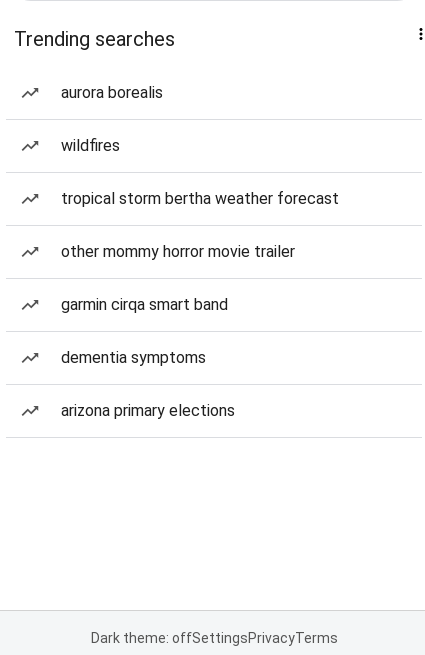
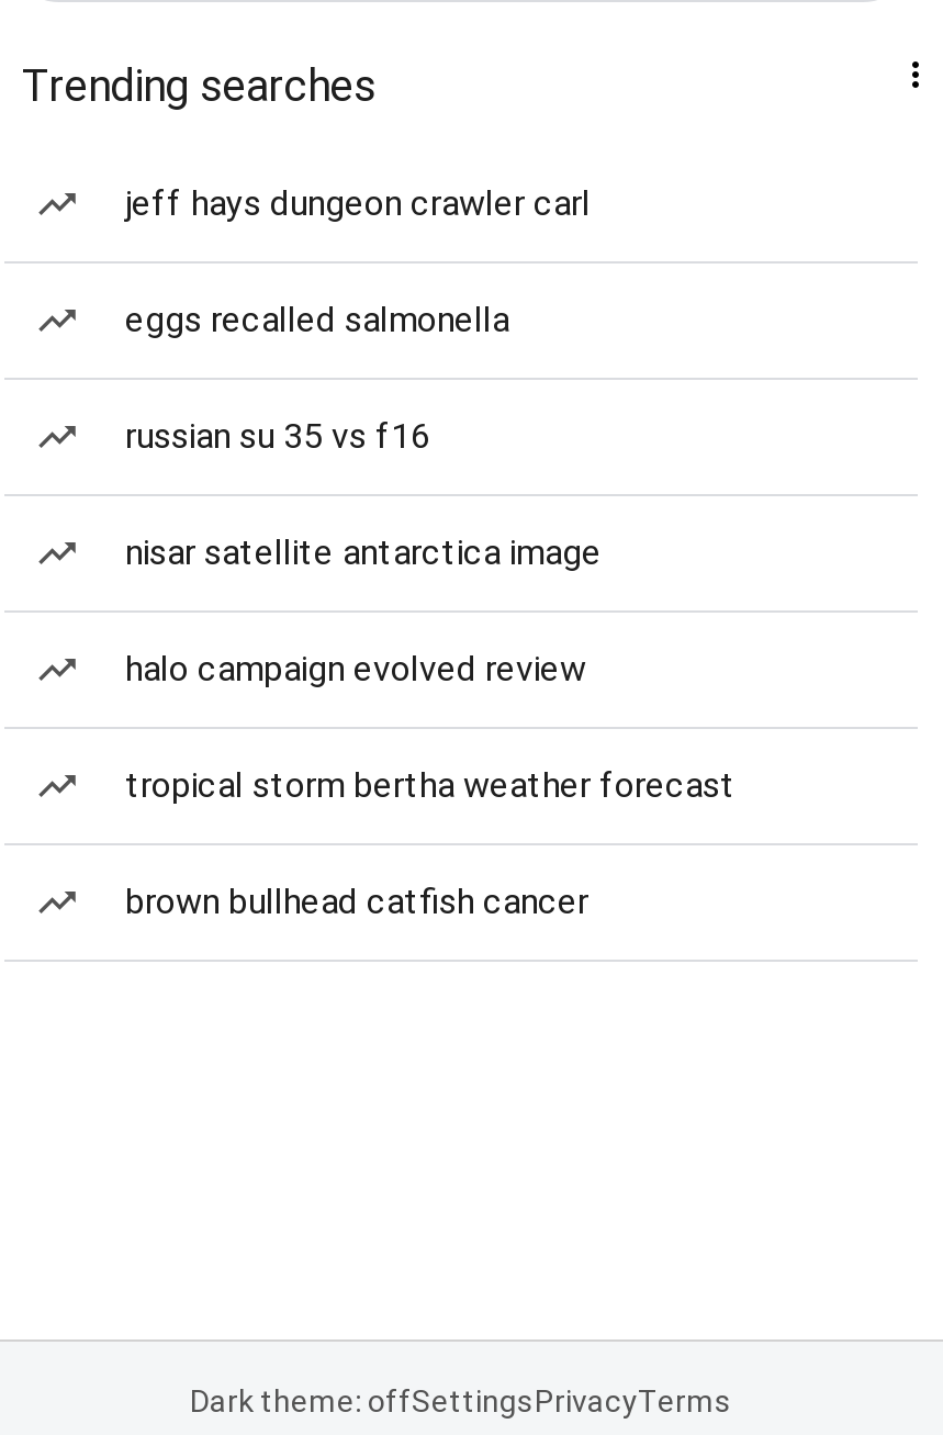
[61,83,163,155] aurora borealis | wildfires -> [125,182,602,690] jeff hays dungeon crawler carl | eggs recalled salmonella | russian su 35 vs f16 | nisar satellite antarctica image | halo campaign evolved review
moved [61,189,339,208] -> [125,764,736,806]: tropical storm bertha weather forecast
[61,242,295,420] other mommy horror movie trailer | garmin cirqa smart band | dementia symptoms | arizona primary elections -> [125,881,588,922] brown bullhead catfish cancer

